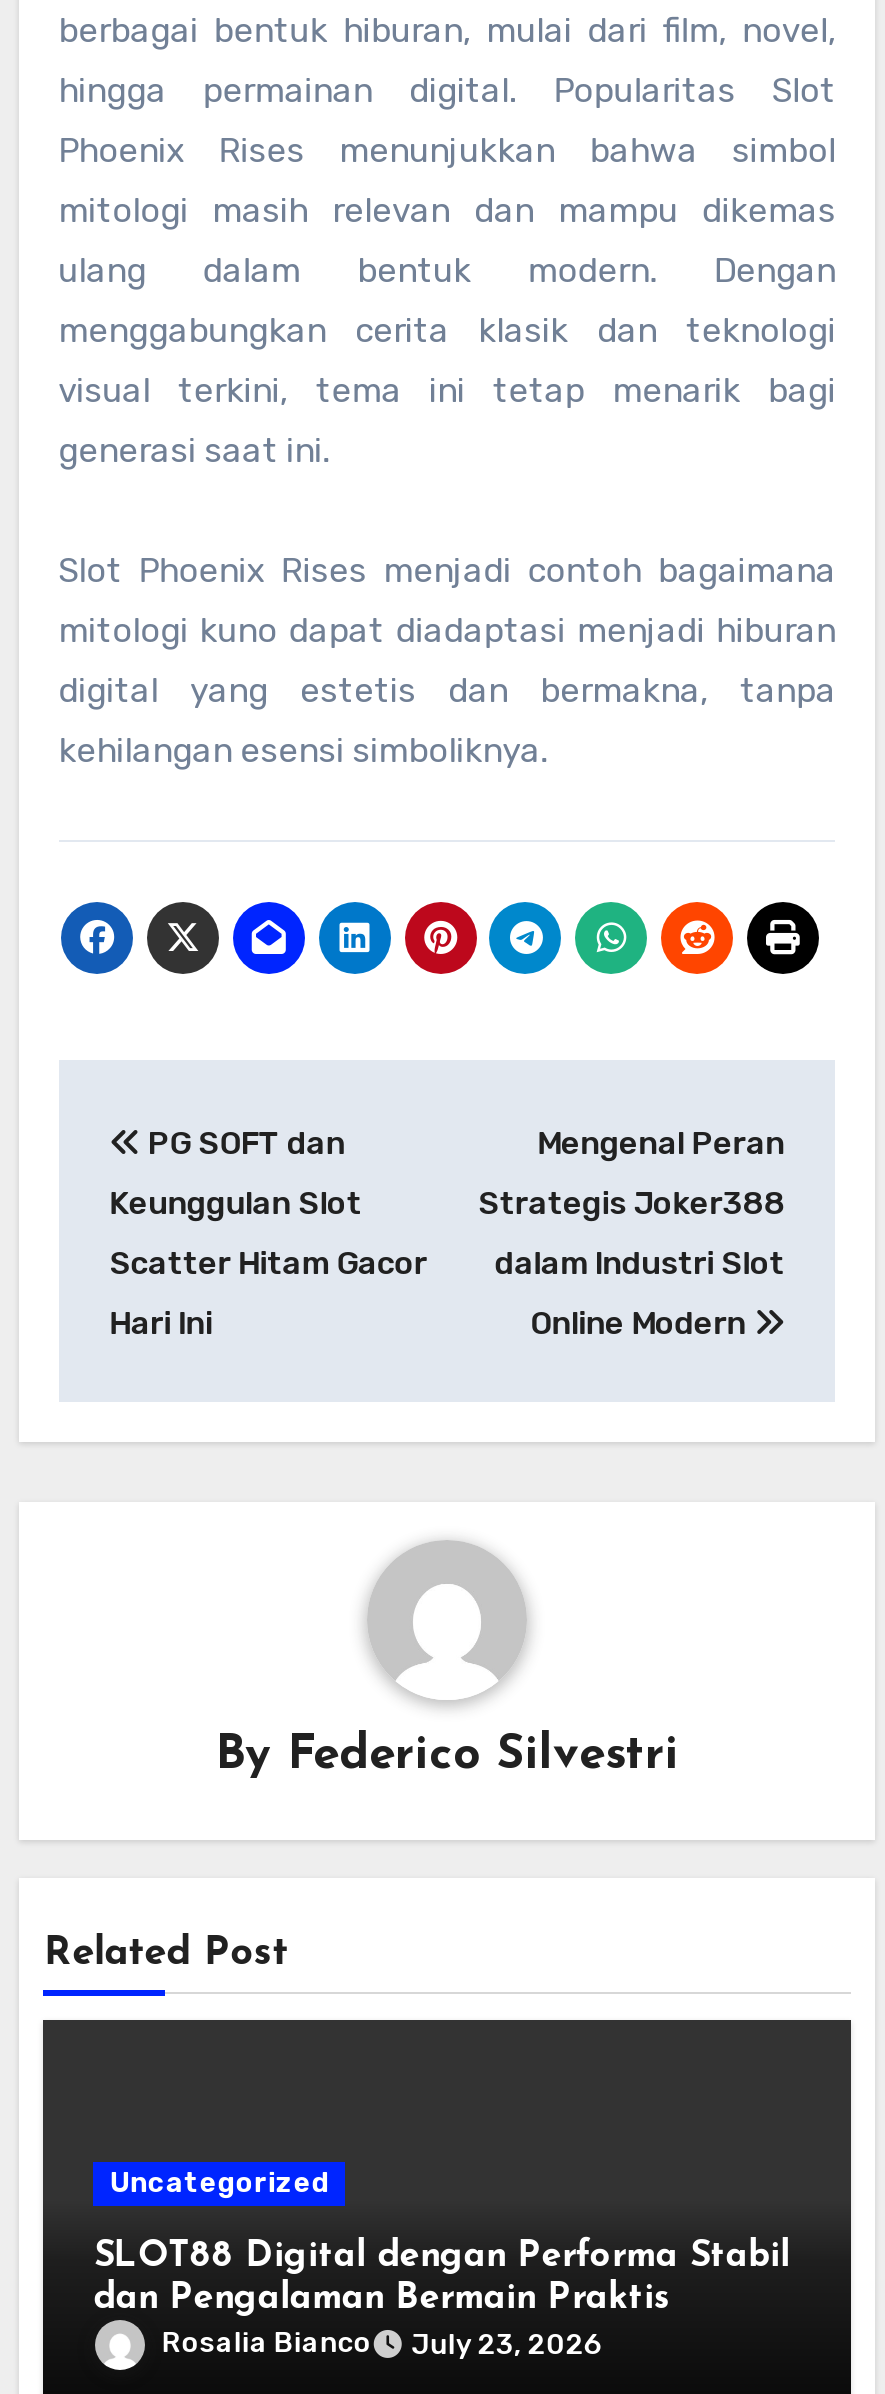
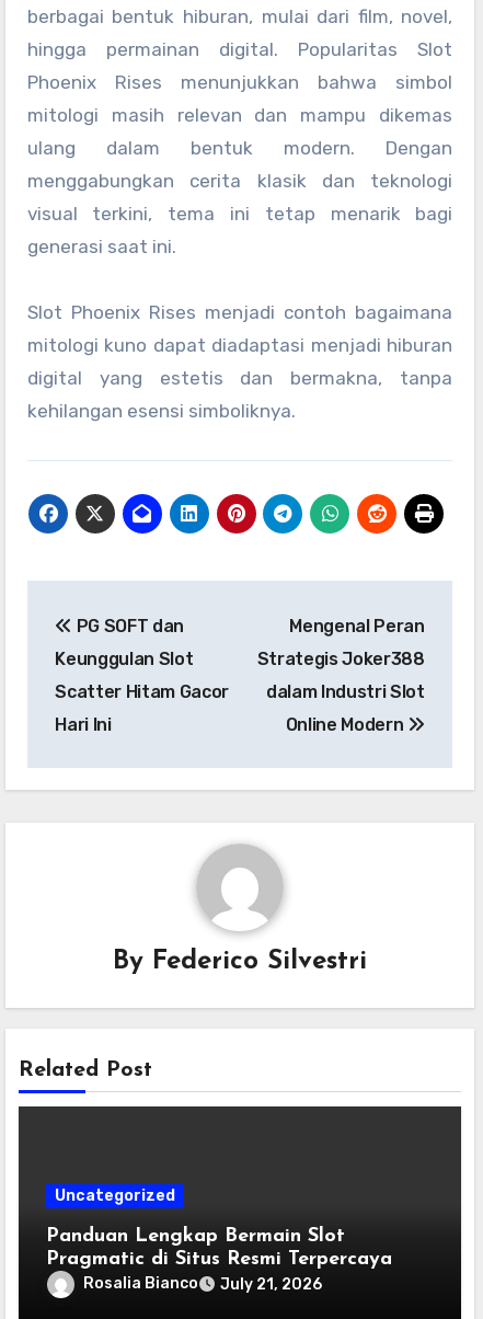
[94,2238,790,2318] SLOT88 Digital dengan Performa Stabil | dan Pengalaman Bermain Praktis -> [46,1226,393,1270] Panduan Lengkap Bermain Slot | Pragmatic di Situs Resmi Terpercaya
[162,2326,602,2362] Rosalia Bianco July 23, 2026 -> [84,1274,322,1294] Rosalia Bianco July 21, 2026

